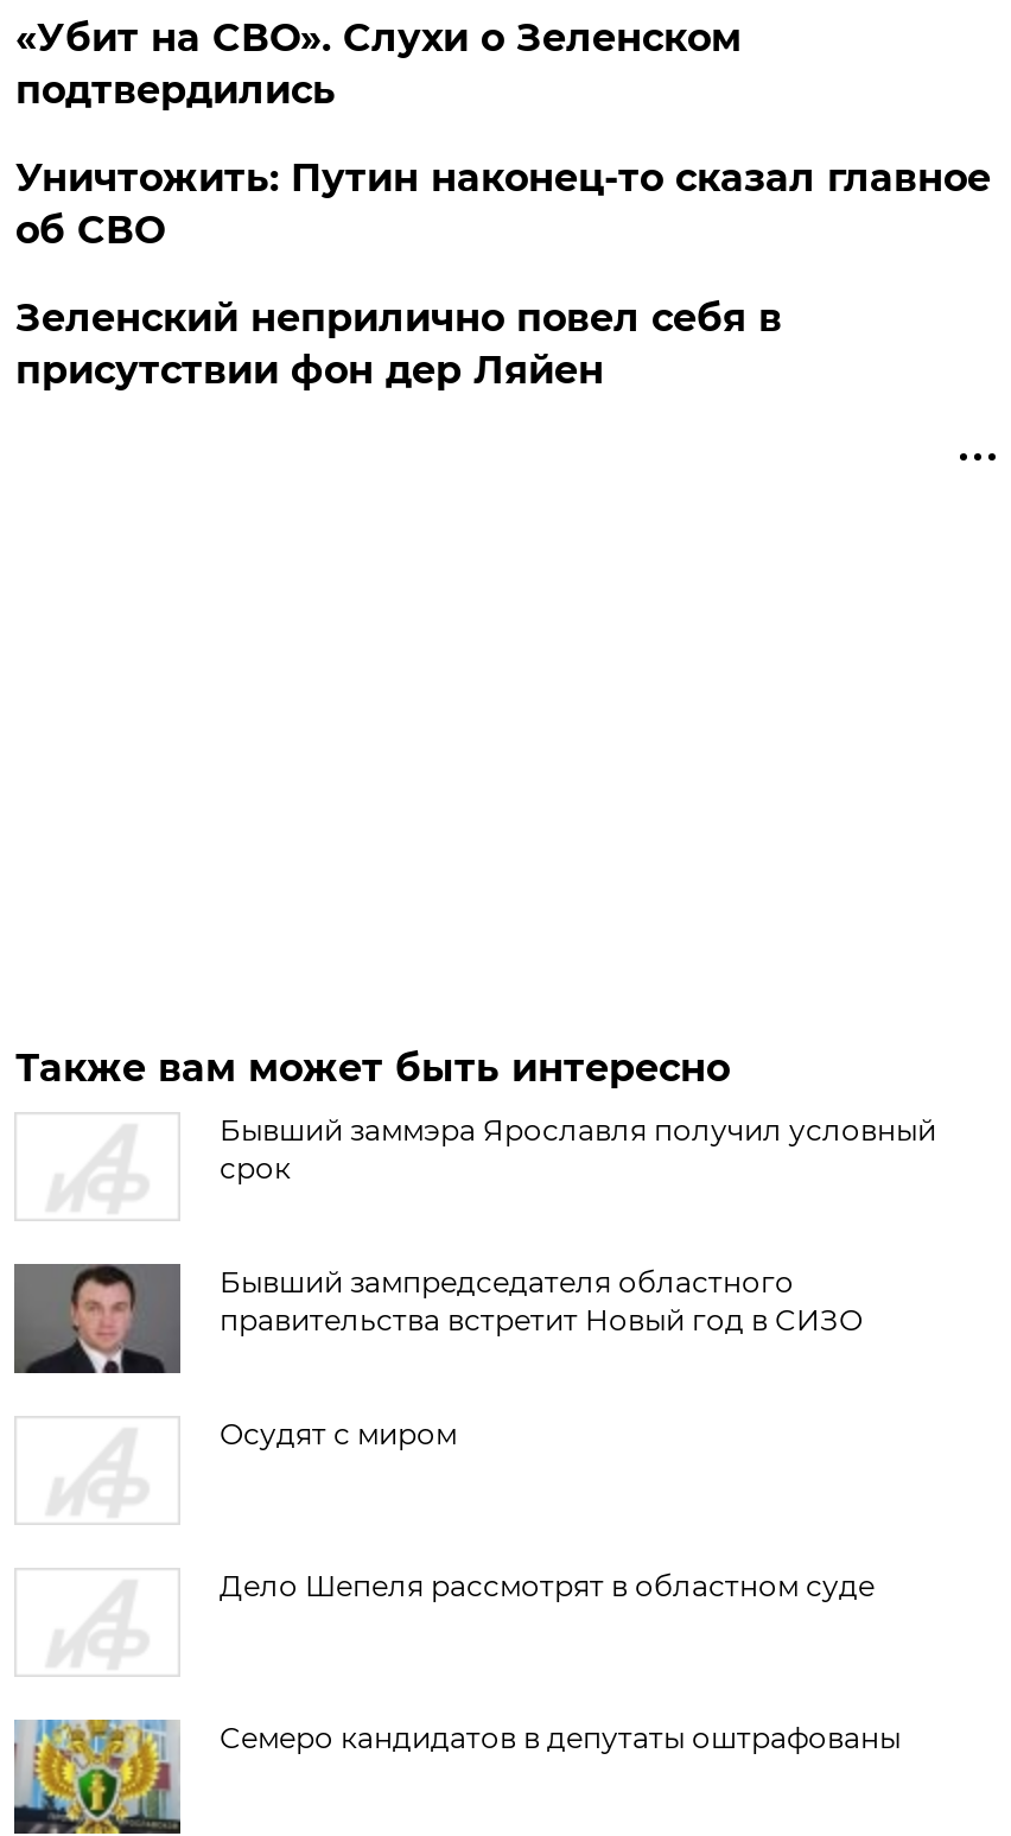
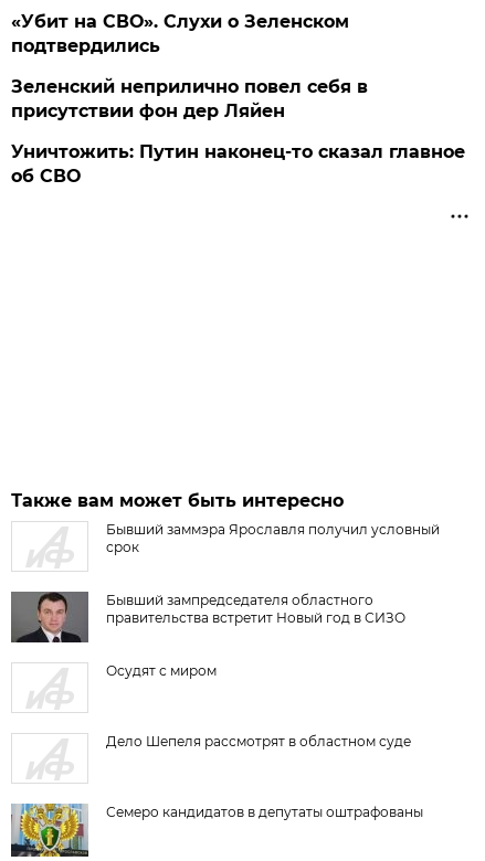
moved [15,155,991,253] -> [11,141,466,187]: Уничтожить: Путин наконец-то сказал главное | об СВО
moved [15,296,782,393] -> [11,76,368,121]: Зеленский неприлично повел cебя в | присутствии фон дер Ляйен

